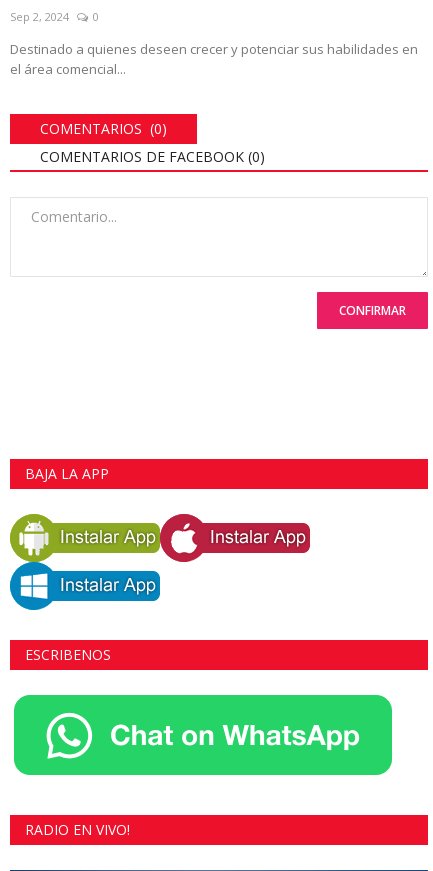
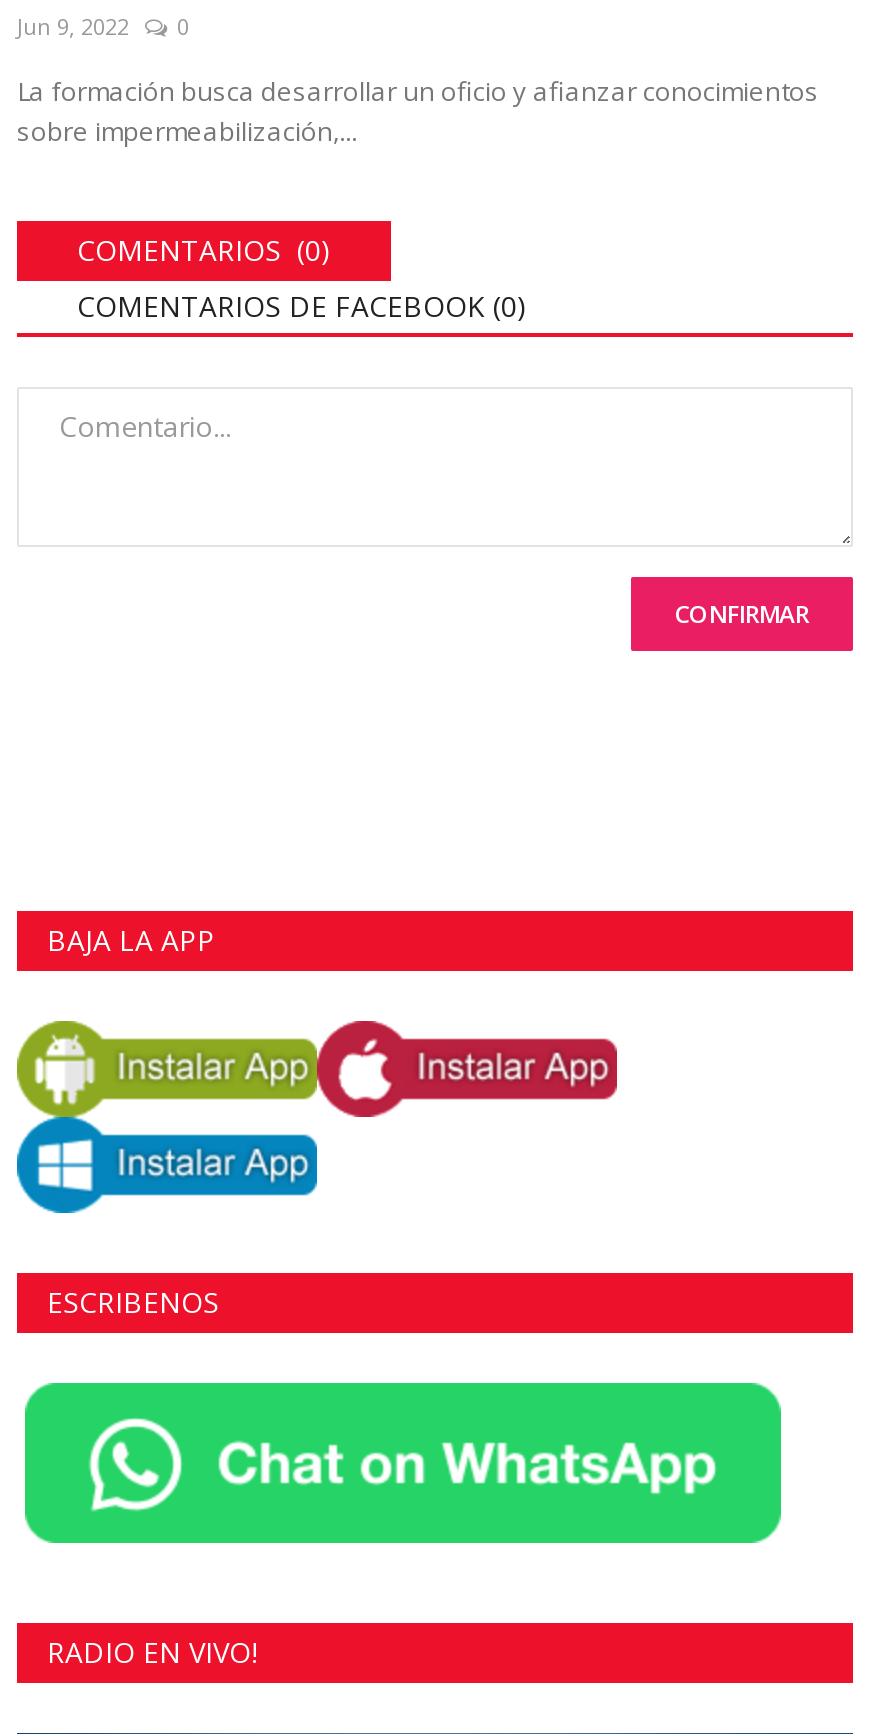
[10,9,99,24] Sep 2, 2024 0 -> [17,10,189,40] Jun 9, 2022 0
[10,40,418,78] Destinado a quienes deseen crecer y potenciar sus habilidades en | el área comencial... -> [17,72,819,148] La formación busca desarrollar un oficio y afianzar conocimientos | sobre impermeabilización,...

